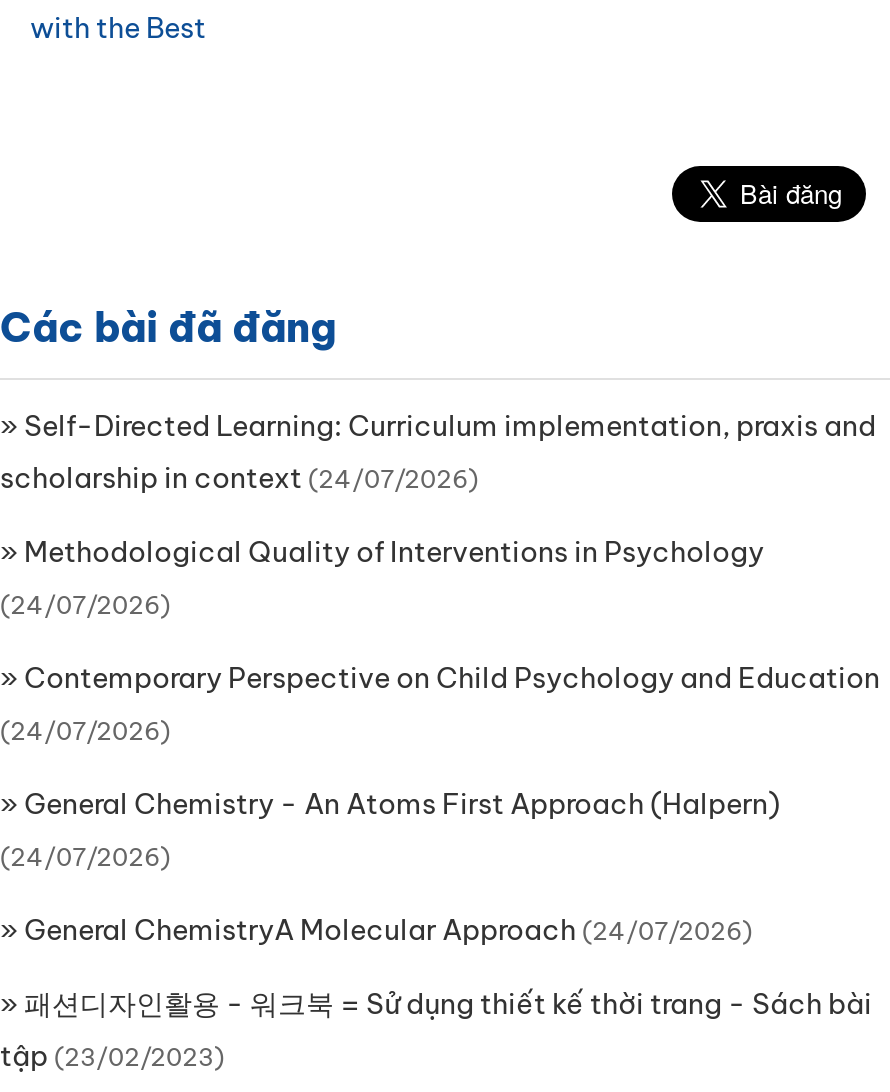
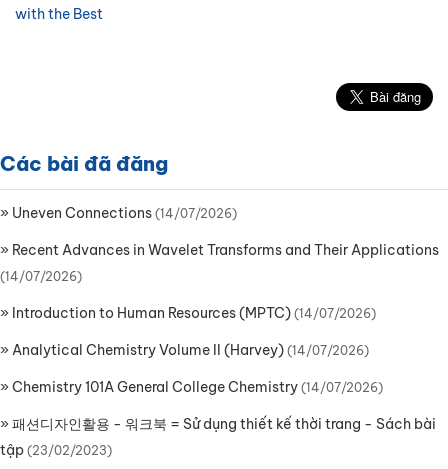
[0,408,880,948] » Self-Directed Learning: Curriculum implementation, praxis and | scholarship in context (24/07/2026) | » Methodological Quality of Interventions in Psychology | (24/07/2026) | » Contemporary Perspective on Child Psychology and Education | (24/07/2026) | » General Chemistry - An Atoms First Approach (Halpern) | (24/07/2026) | » General ChemistryA Molecular Approach (24/07/2026) -> [0,204,439,396] » Uneven Connections (14/07/2026) | » Recent Advances in Wavelet Transforms and Their Applications | (14/07/2026) | » Introduction to Human Resources (MPTC) (14/07/2026) | » Analytical Chemistry Volume II (Harvey) (14/07/2026) | » Chemistry 101A General College Chemistry (14/07/2026)

